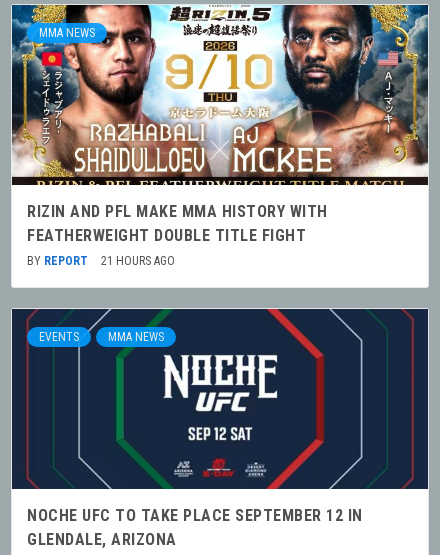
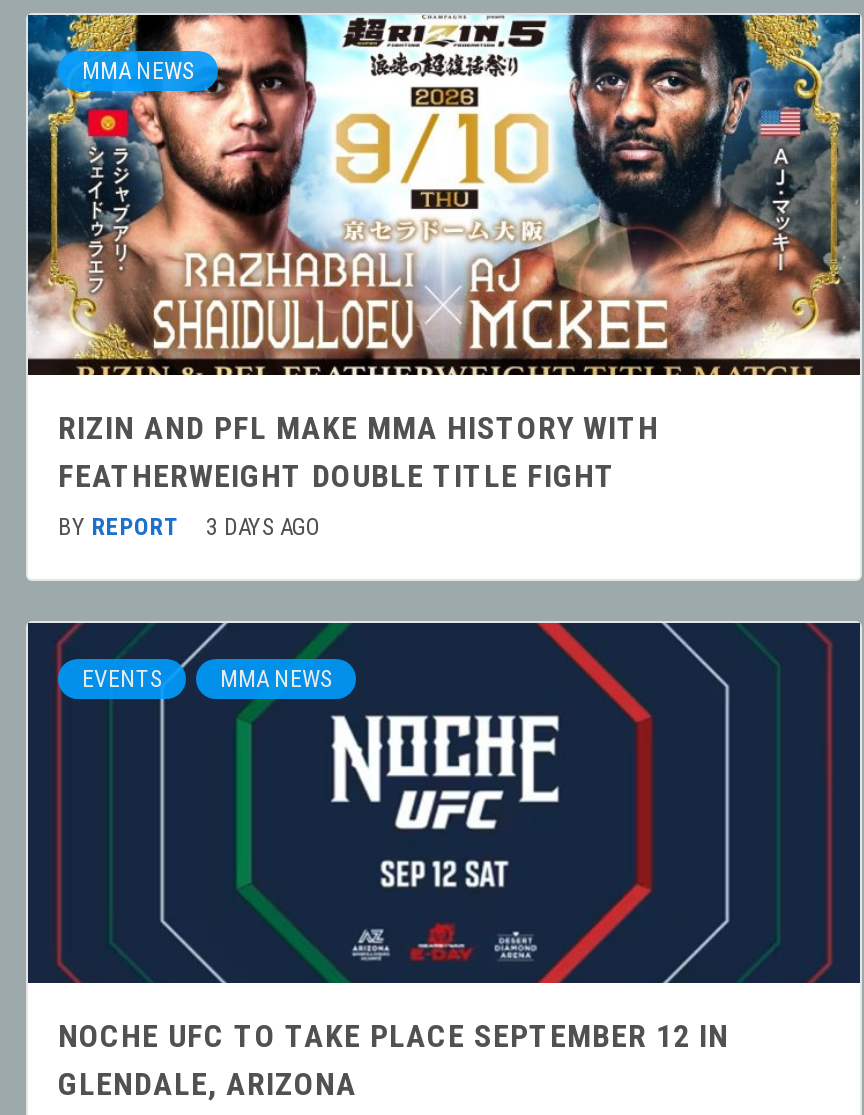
[27,254,175,268] BY REPORT 21 HOURS AGO -> [58,512,322,540] BY REPORT 3 DAYS AGO

